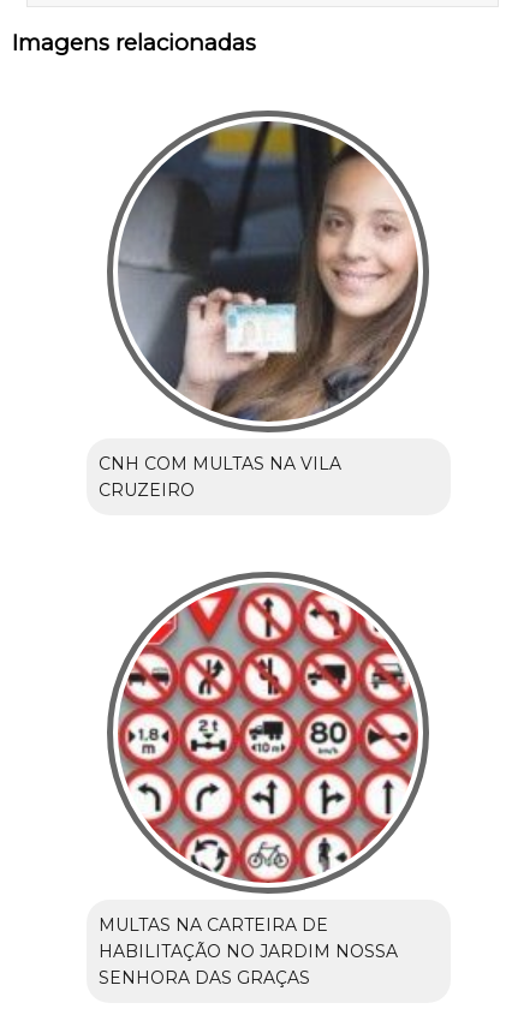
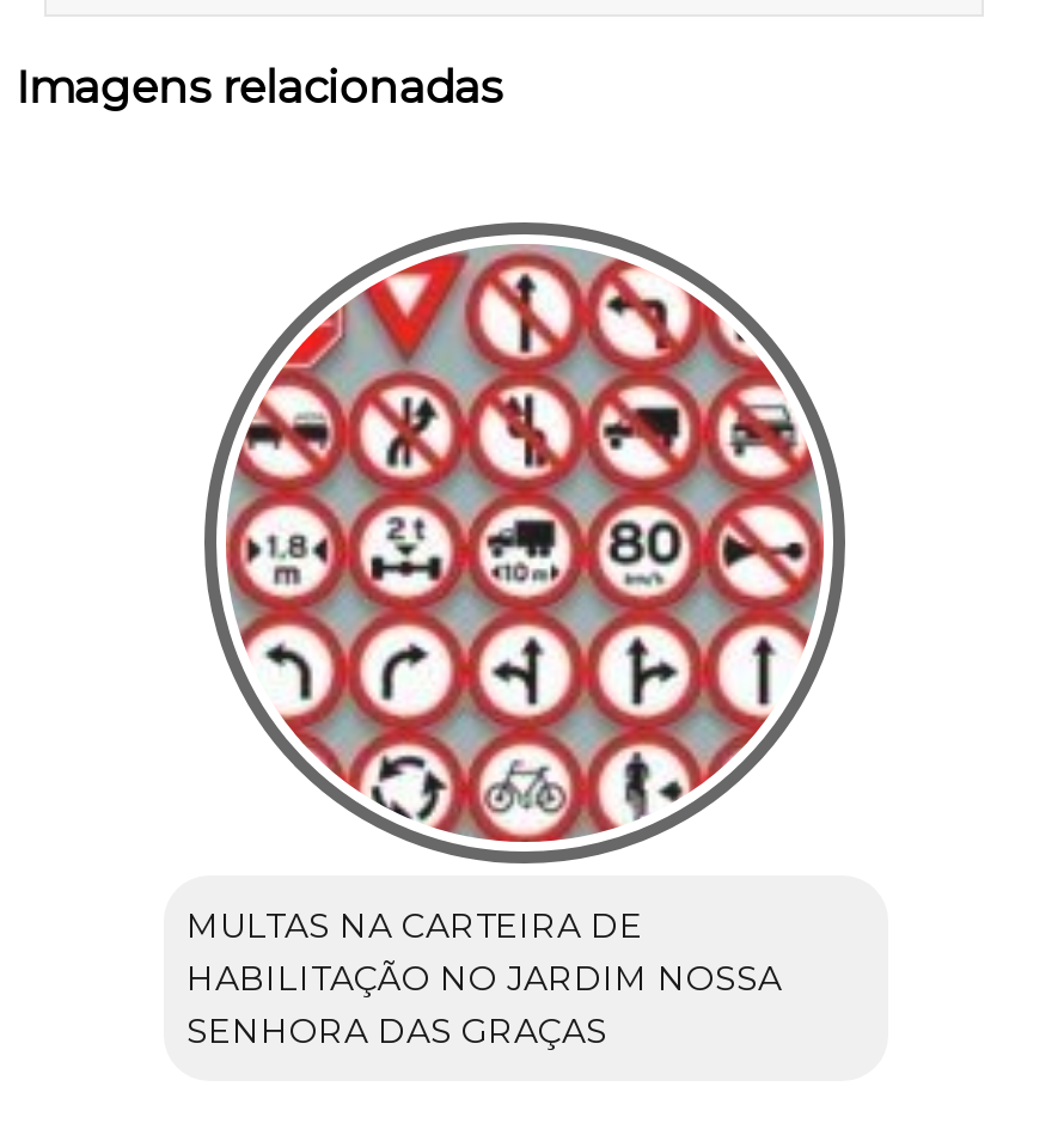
[98,121,419,501] [image] | CNH COM MULTAS NA VILA | CRUZEIRO -> none

